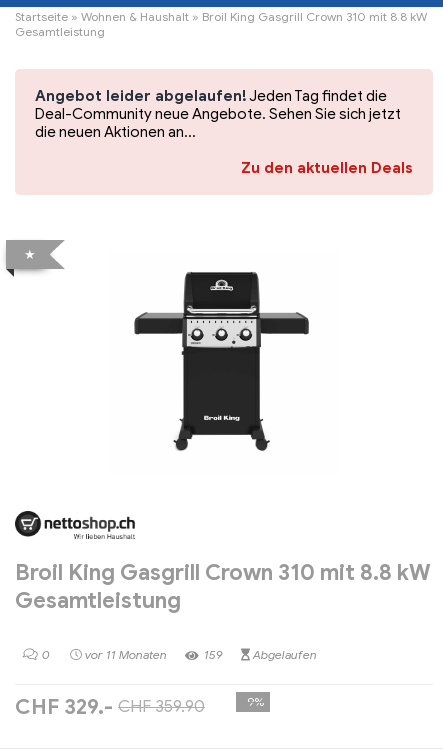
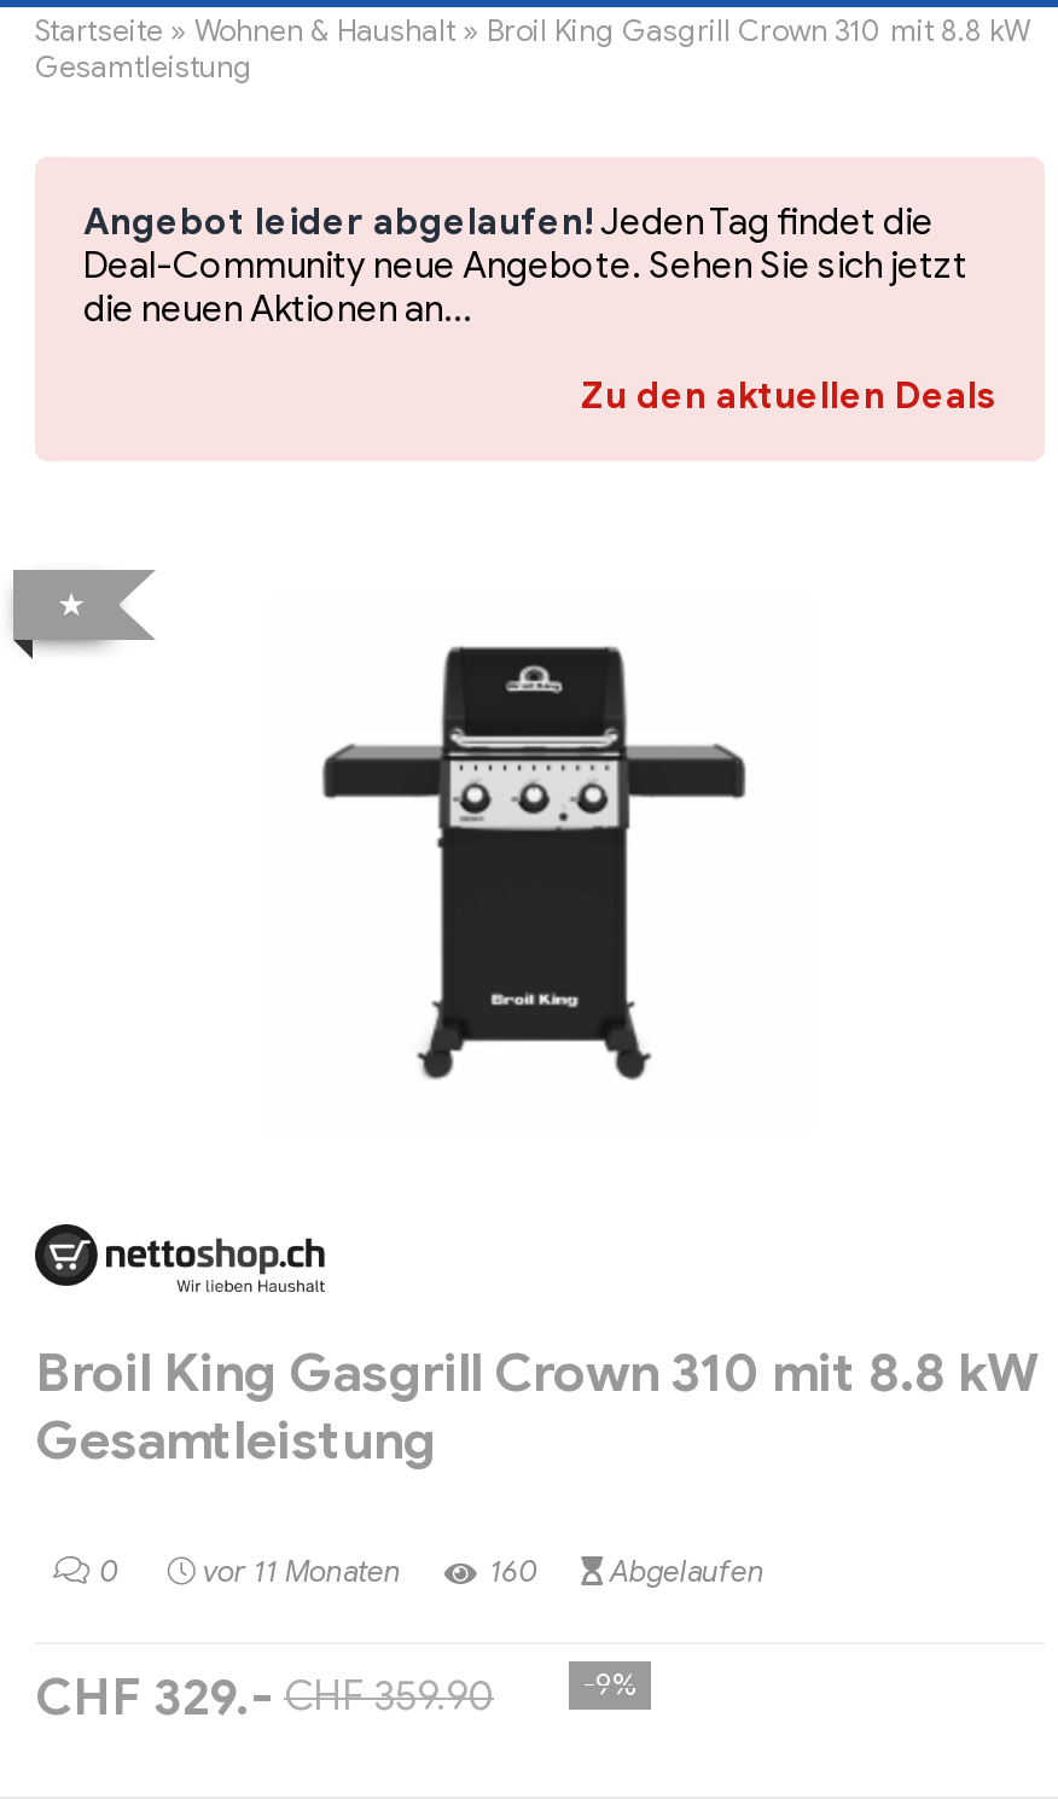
[204,647,317,662] 159 Abgelaufen -> [490,1554,765,1590] 160 Abgelaufen

